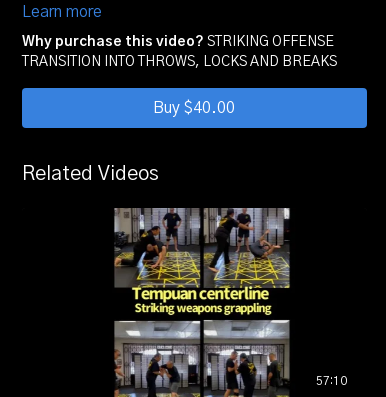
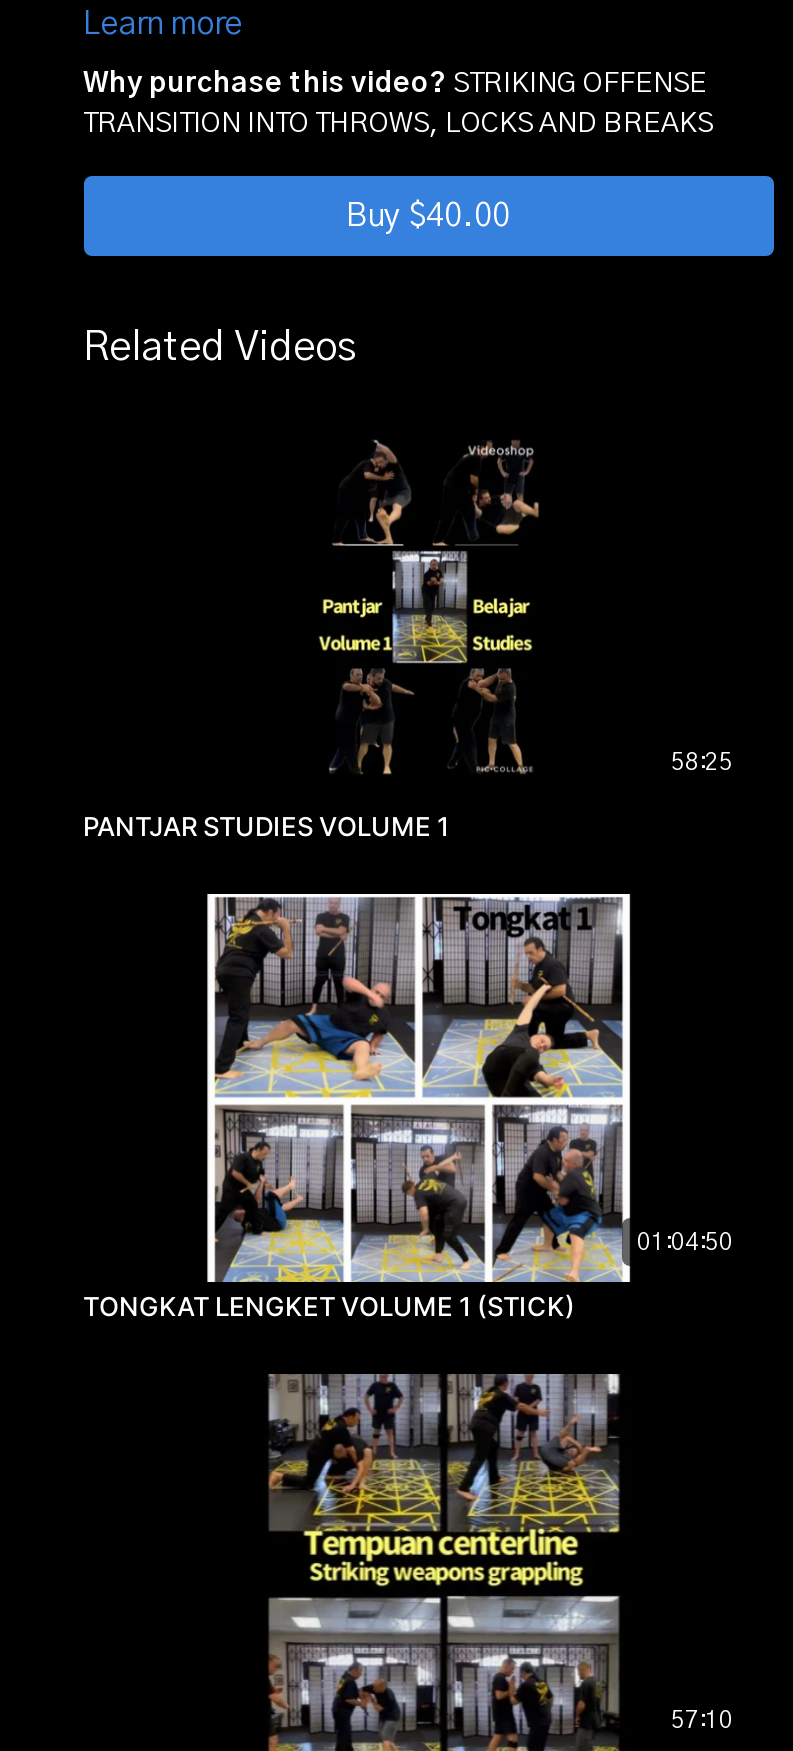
none -> [83,440,733,843] [image] | 58:25 | PANTJAR STUDIES VOLUME 1
none -> [83,892,733,1321] [image] | 01:04:50 | TONGKAT LENGKET VOLUME 1 (STICK)

